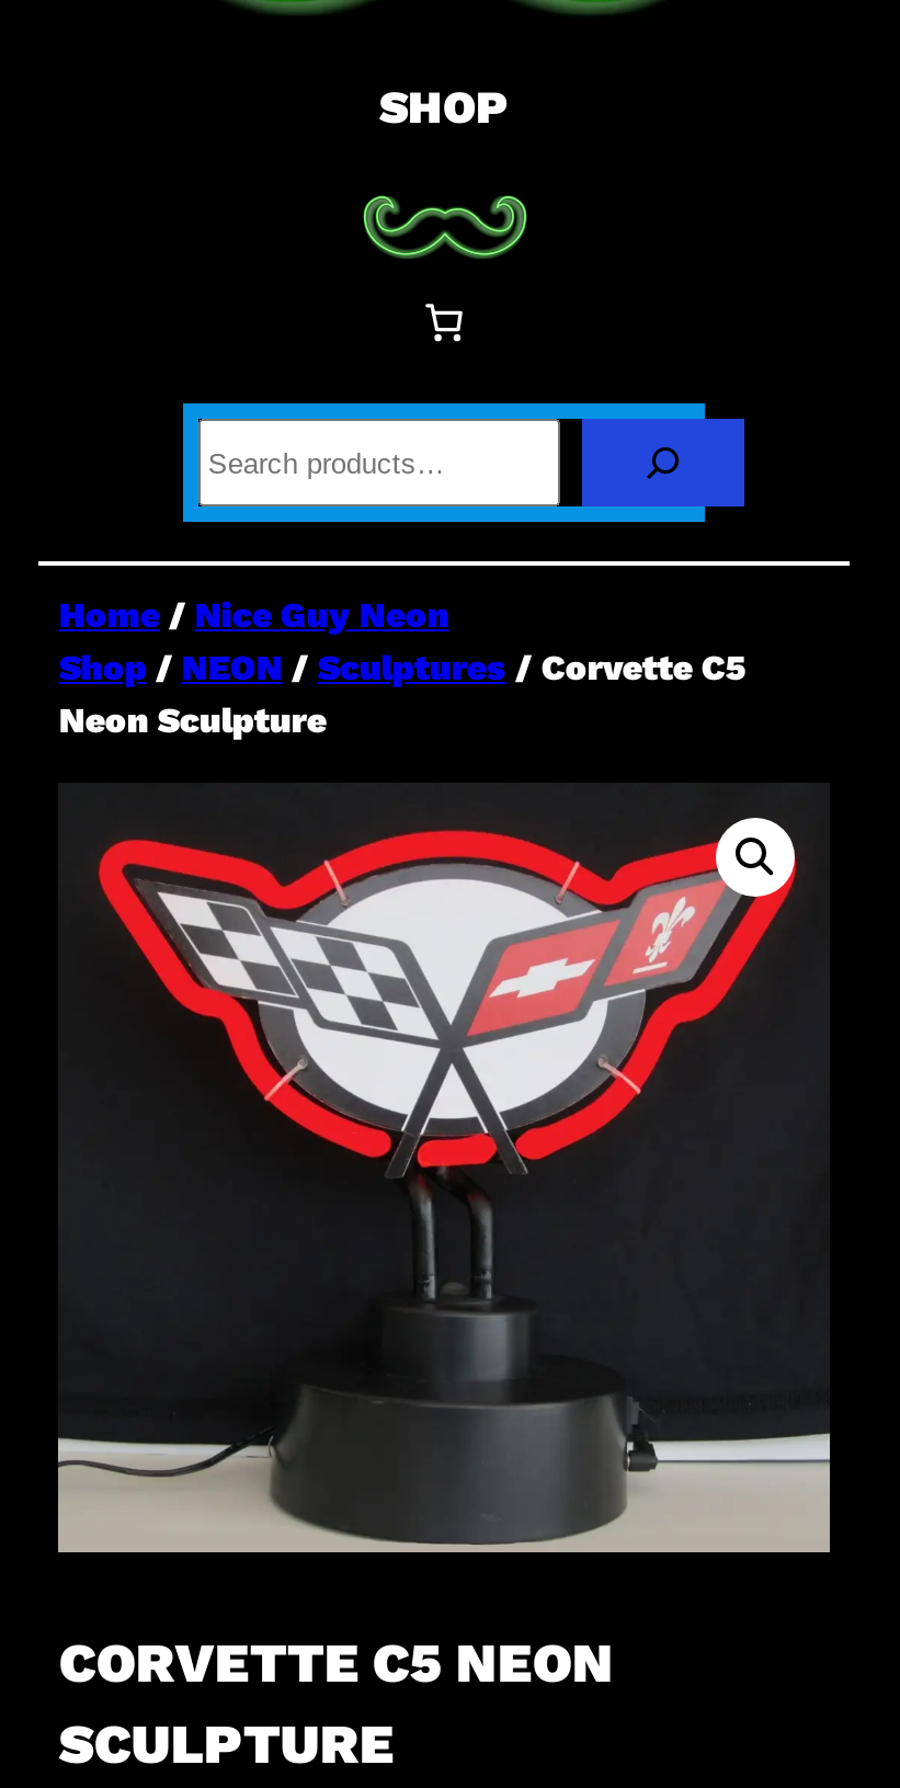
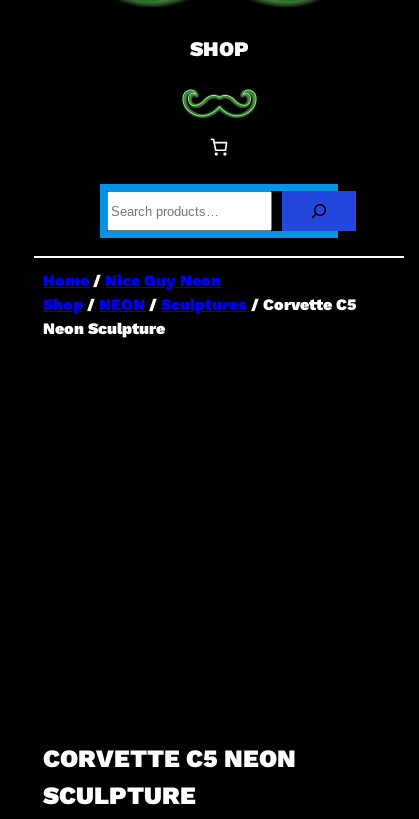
[56,785,832,1554] [image] -> none

